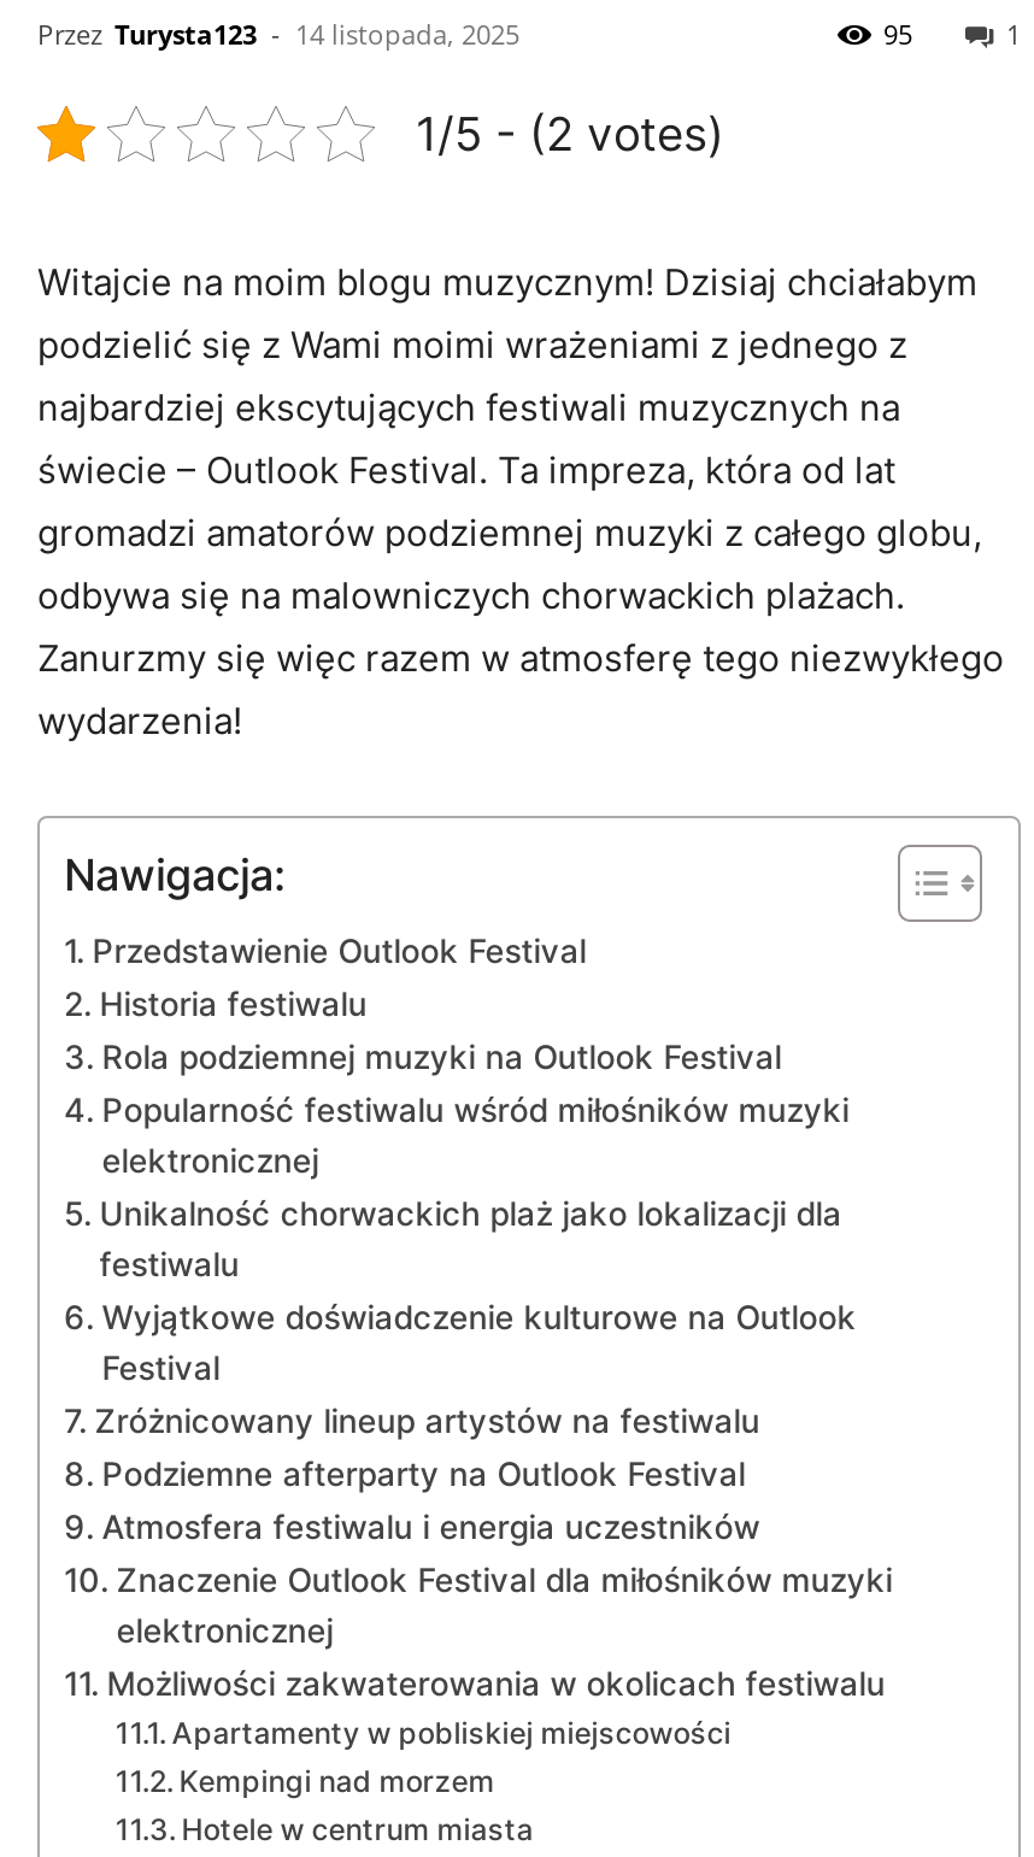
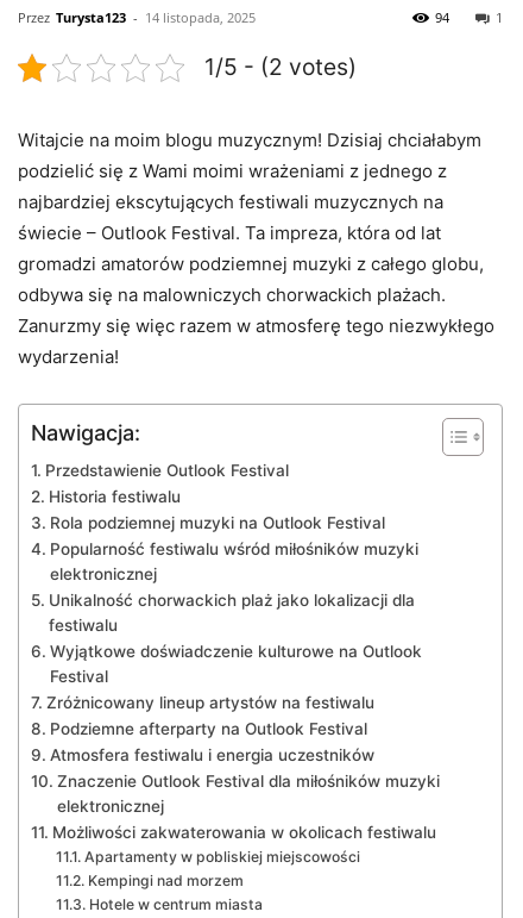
[883,16,912,52] 95 -> [435,8,449,26] 94

